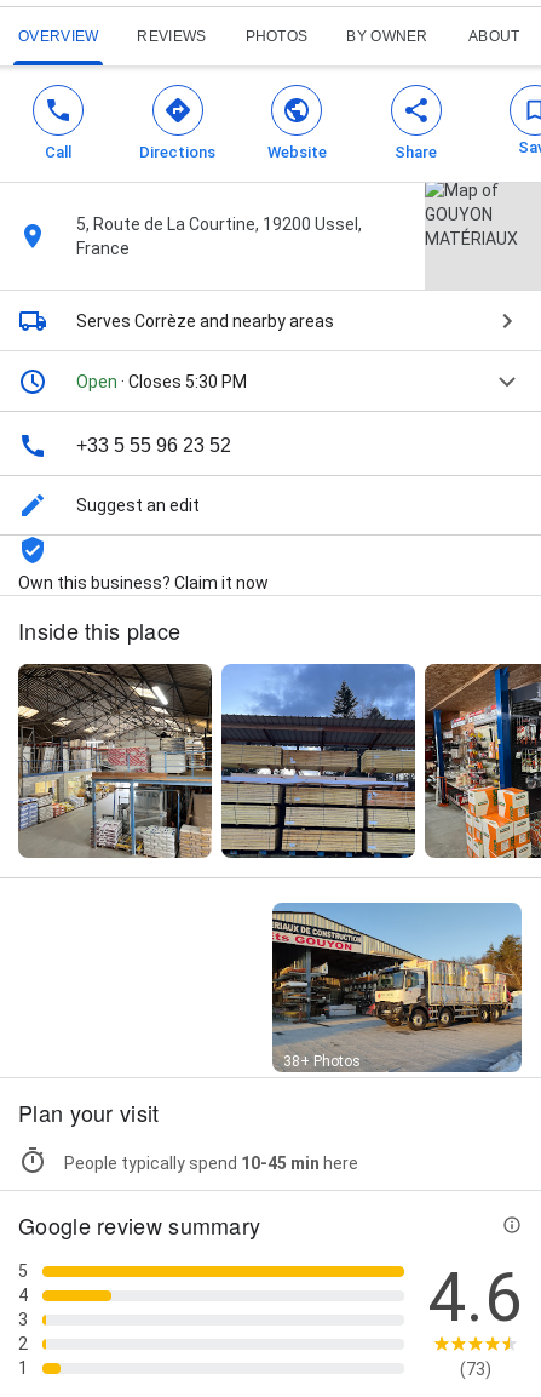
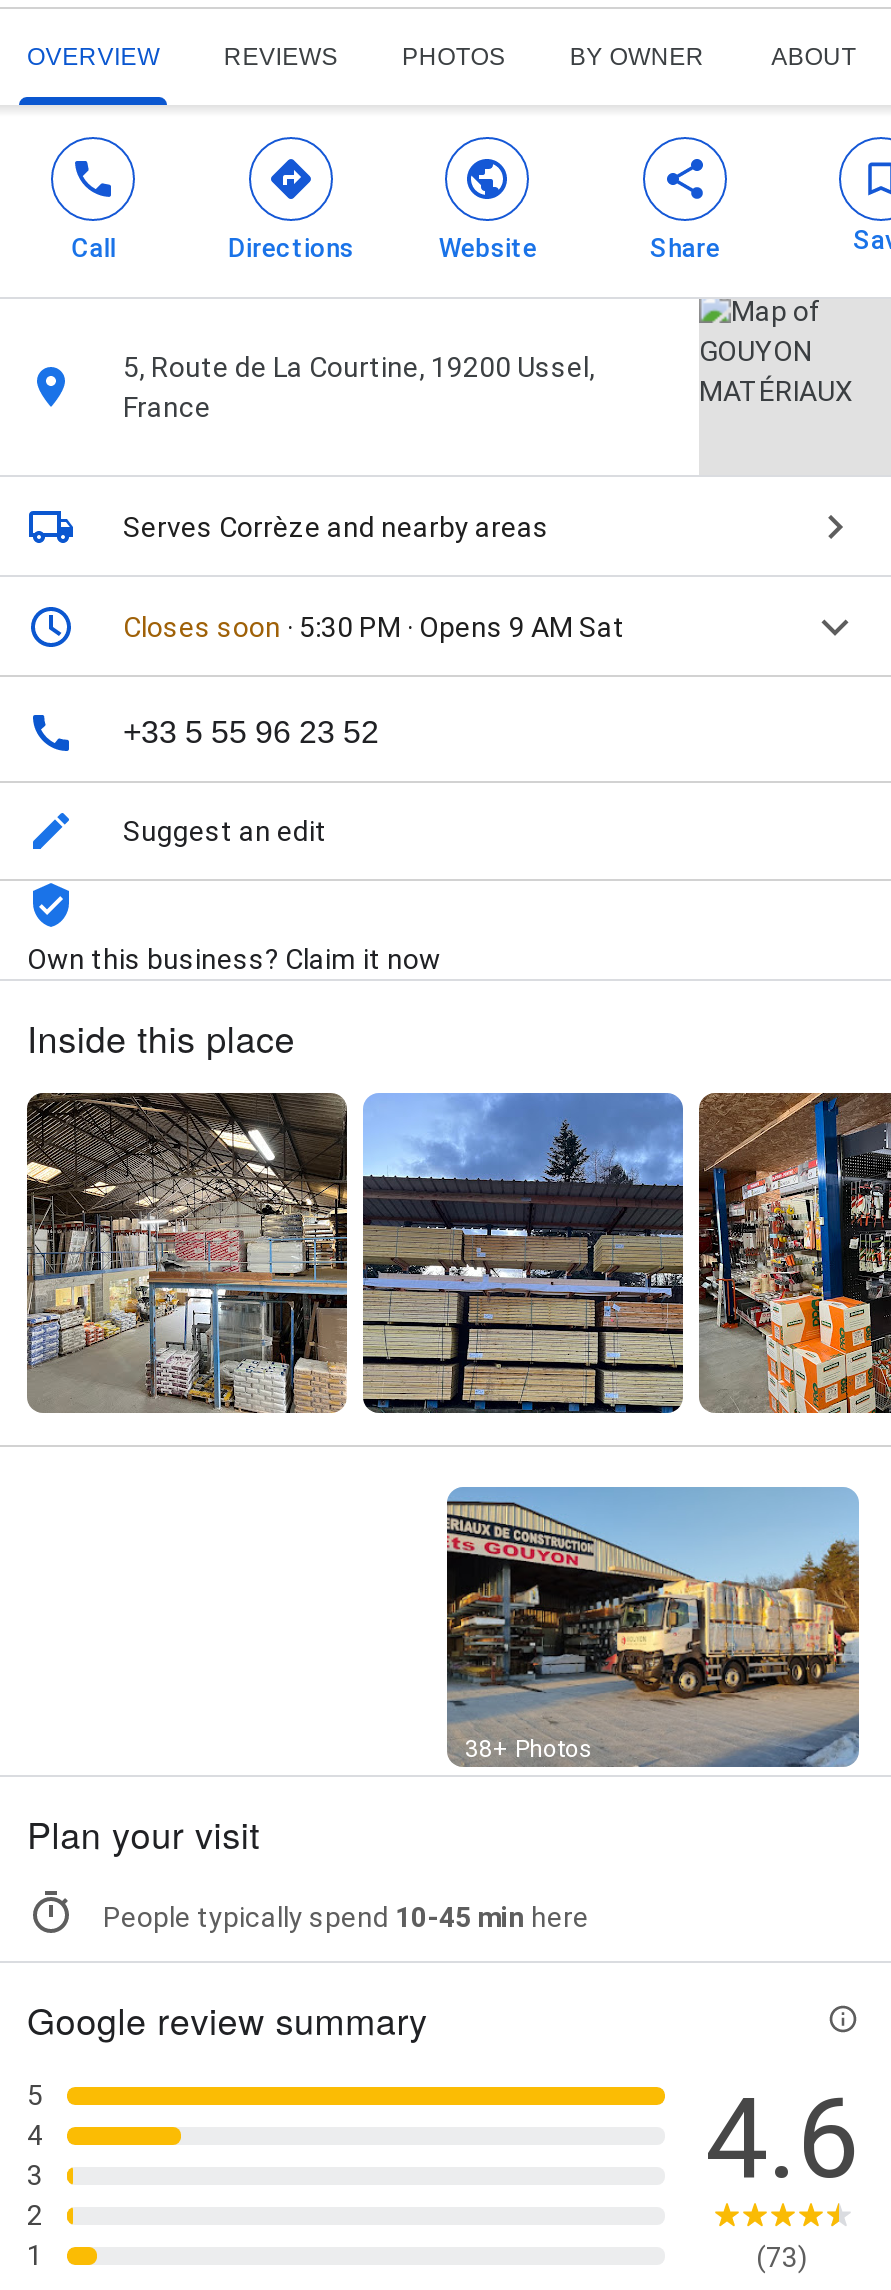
[76,372,247,392] Open · Closes 5:30 PM -> [123,611,625,643] Closes soon · 5:30 PM · Opens 9 AM Sat

